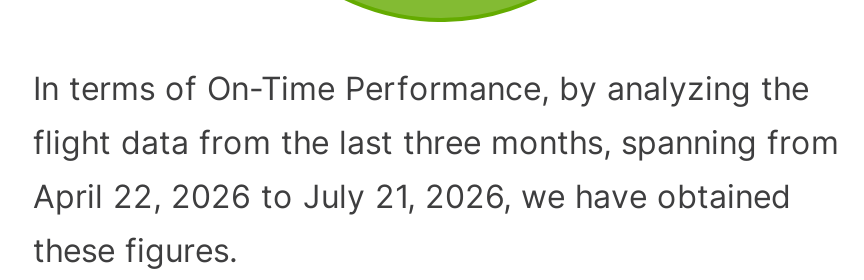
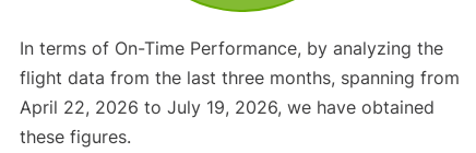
[33,176,791,216] April 22, 2026 to July 21, 2026, we have obtained -> [20,96,435,118] April 22, 2026 to July 19, 2026, we have obtained

